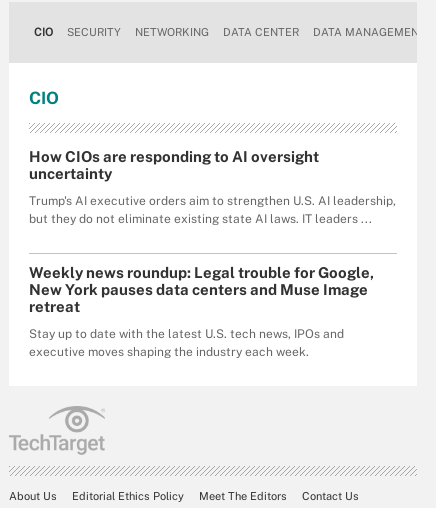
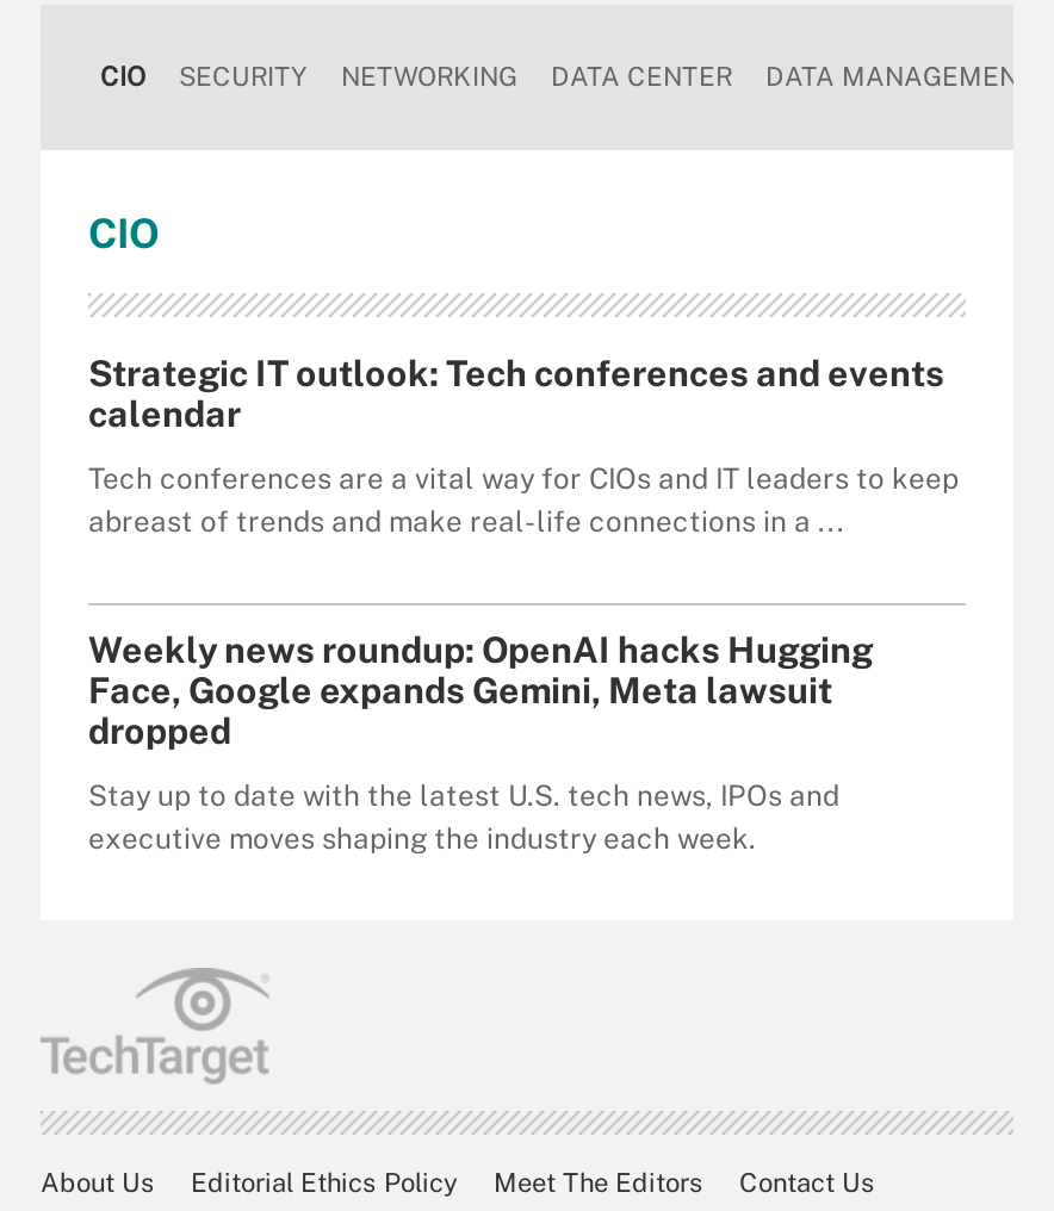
[29,148,319,182] How CIOs are responding to AI oversight | uncertainty -> [88,354,944,435] Strategic IT outlook: Tech conferences and events | calendar
[29,194,396,226] Trump's AI executive orders aim to strengthen U.S. AI leadership, | but they do not eliminate existing state AI laws. IT leaders ... -> [88,463,959,539] Tech conferences are a vital way for CIOs and IT leaders to keep | abreast of trends and make real-life connections in a ...
[29,264,374,315] Weekly news roundup: Legal trouble for Google, | New York pauses data centers and Muse Image | retreat -> [88,630,873,752] Weekly news roundup: OpenAI hacks Hugging | Face, Google expands Gemini, Meta lawsuit | dropped

